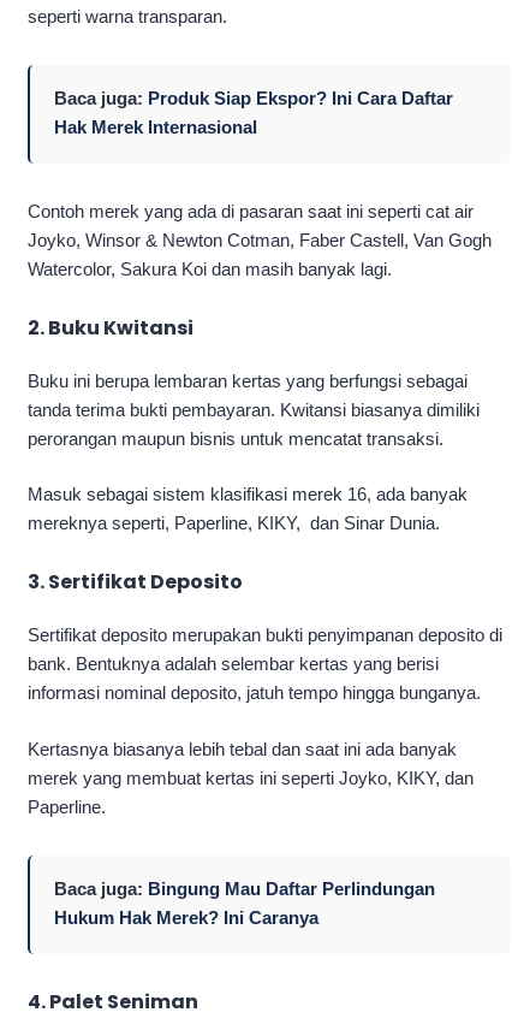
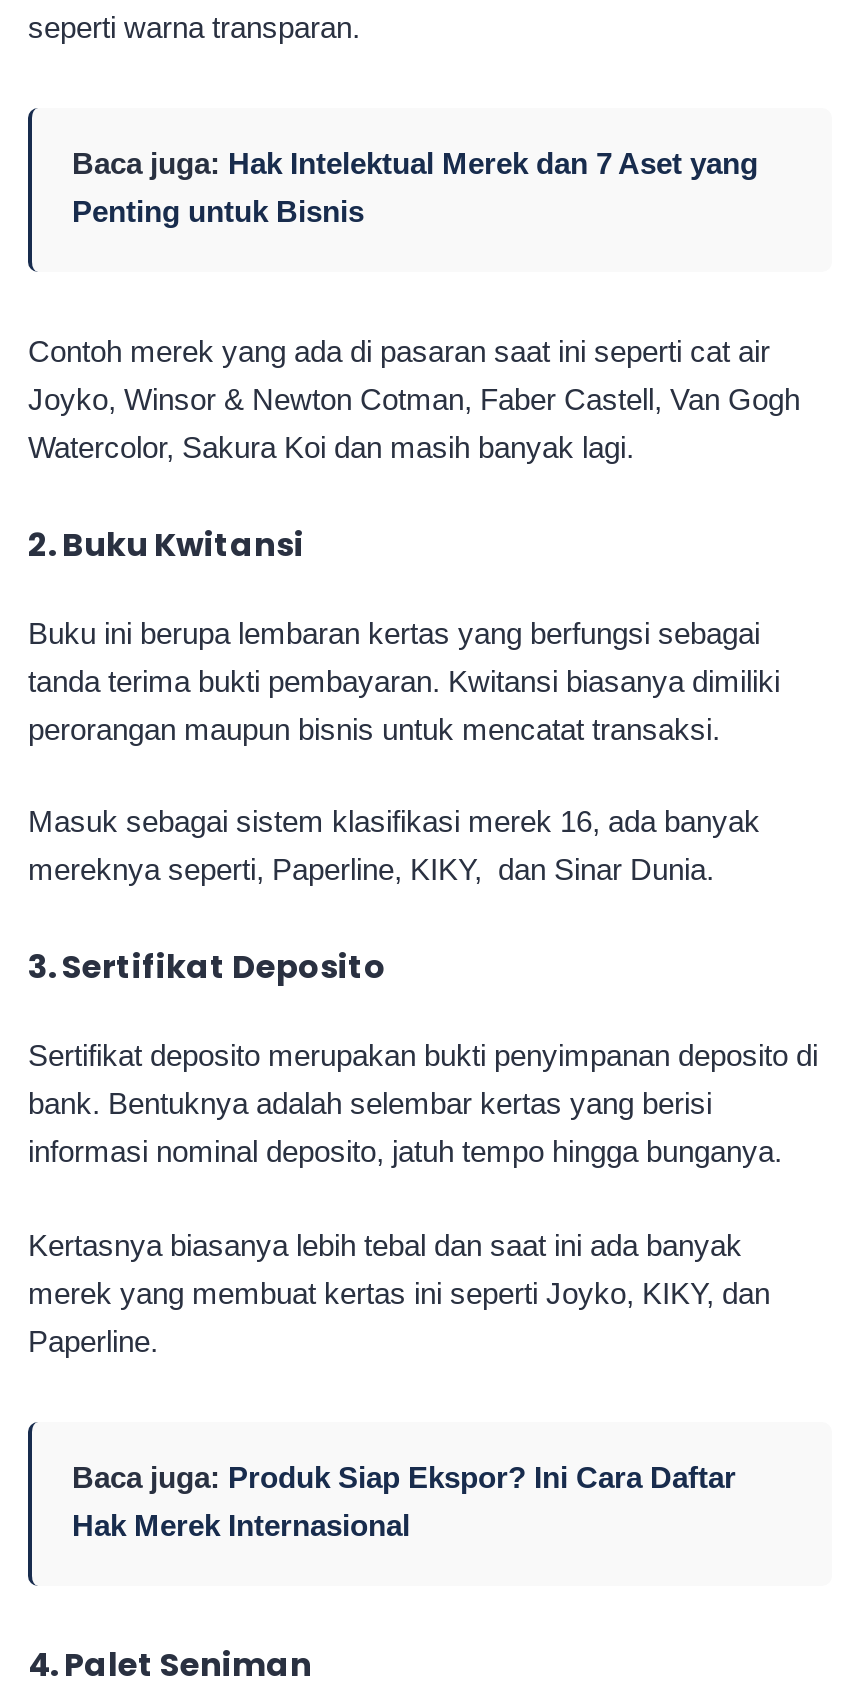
none -> [72,145,758,227] Baca juga: Hak Intelektual Merek dan 7 Aset yang | Penting untuk Bisnis
moved [54,87,453,137] -> [72,1459,736,1541]: Baca juga: Produk Siap Ekspor? Ini Cara Daftar | Hak Merek Internasional
[54,878,435,927] Baca juga: Bingung Mau Daftar Perlindungan | Hukum Hak Merek? Ini Caranya -> none

